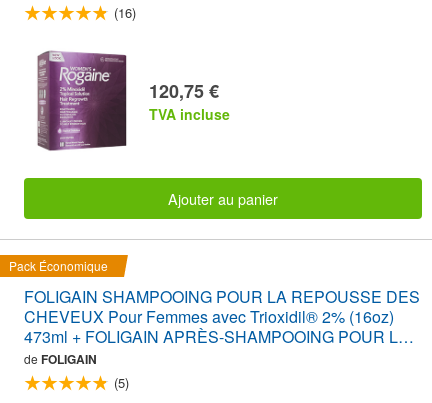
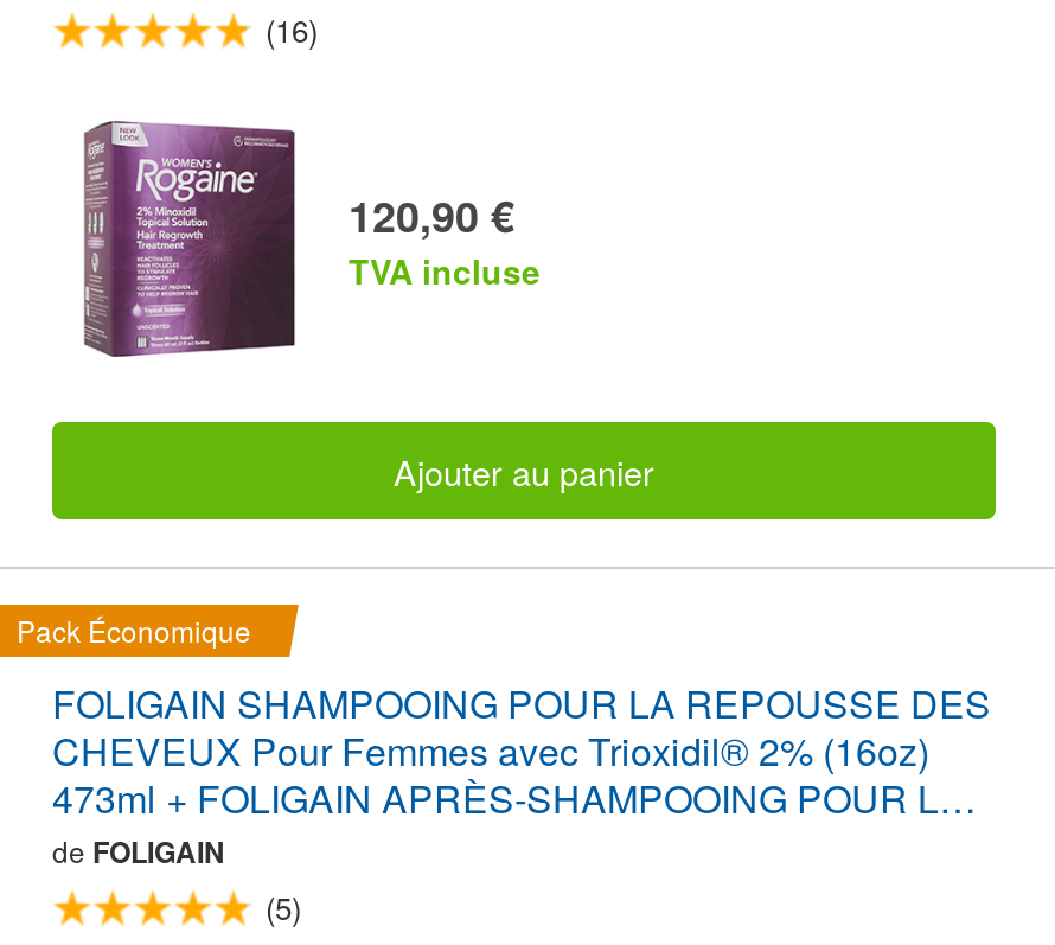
[149,78,219,104] 120,75 € -> [349,185,514,247] 120,90 €

